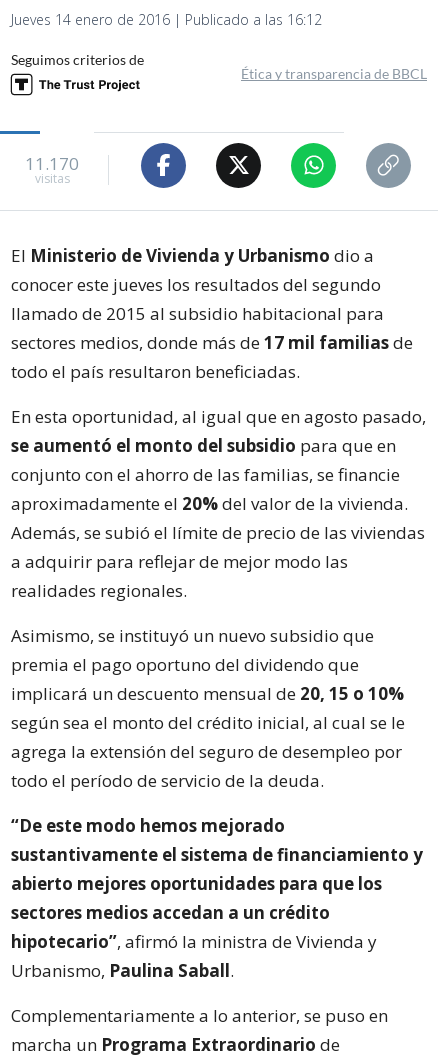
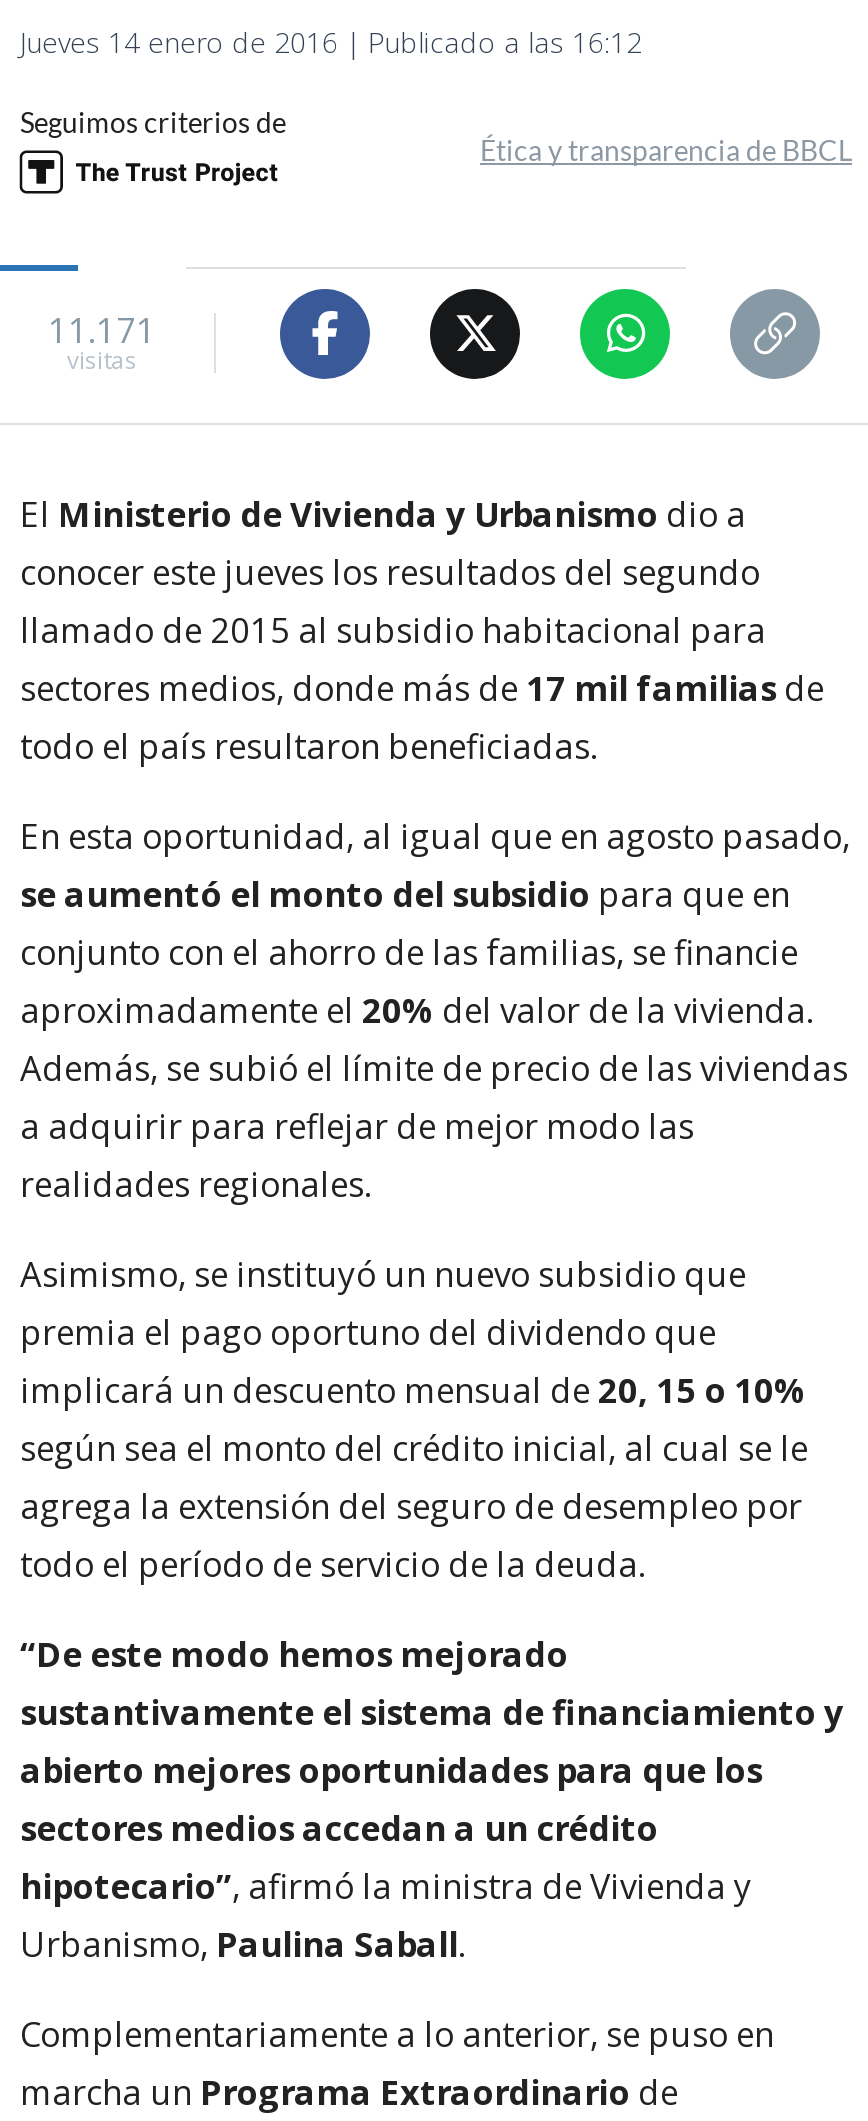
[25,152,79,175] 11.170 -> [48,308,156,354] 11.171

